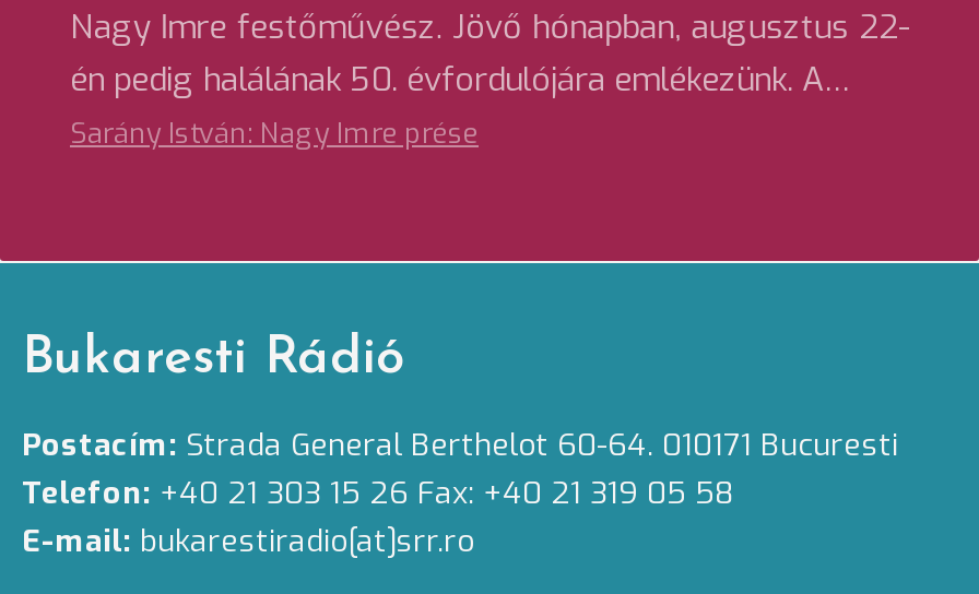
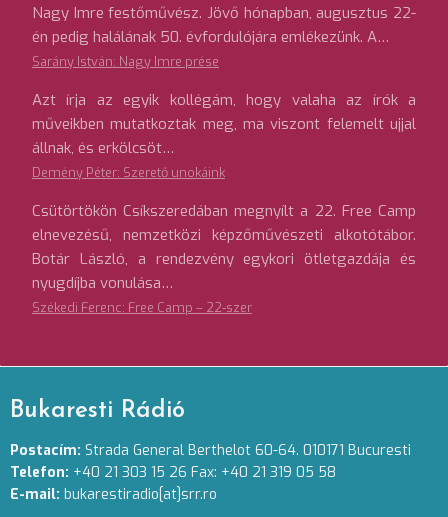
none -> [32,90,416,316] Azt írja az egyik kollégám, hogy valaha az írók a | műveikben mutatkoztak meg, ma viszont felemelt ujjal | állnak, és erkölcsöt… | Demény Péter: Szerető unokáink | Csütörtökön Csíkszeredában megnyílt a 22. Free Camp | elnevezésű, nemzetközi képzőművészeti alkotótábor. | Botár László, a rendezvény egykori ötletgazdája és | nyugdíjba vonulása… | Székedi Ferenc: Free Camp – 22-szer

